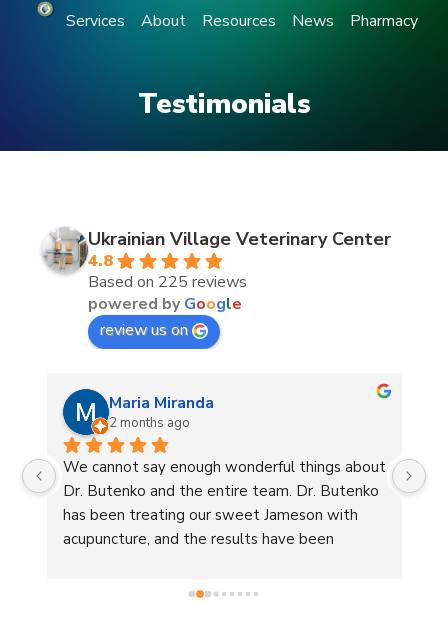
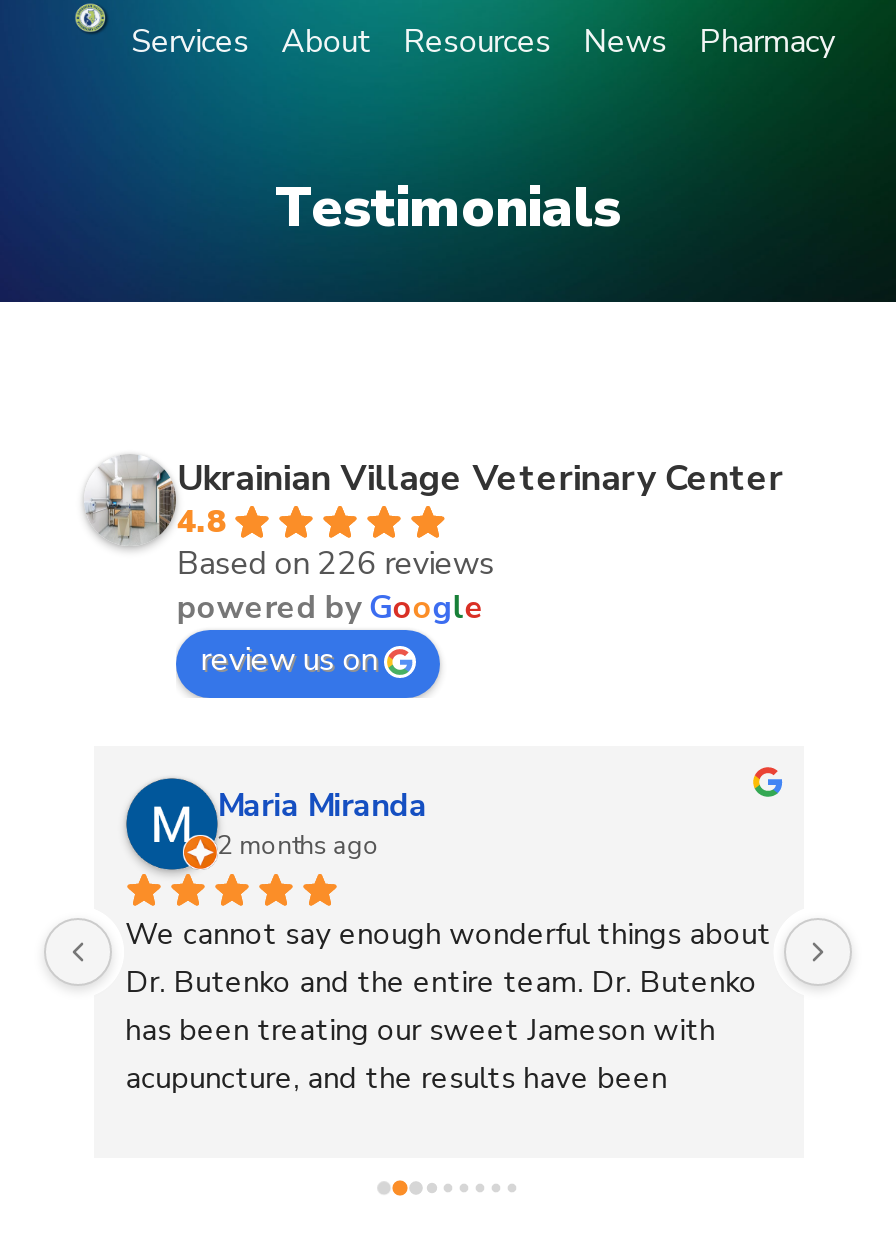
[88,271,247,293] Based on 225 reviews -> [177,542,495,586] Based on 226 reviews

